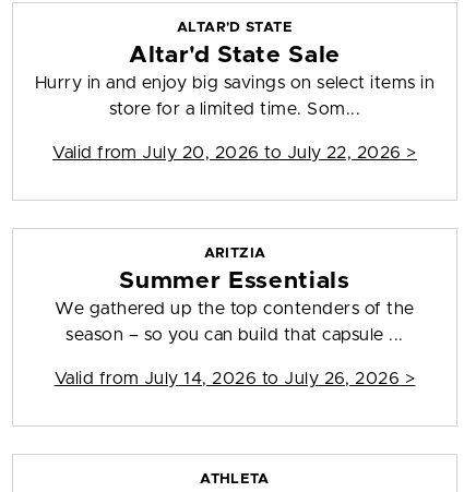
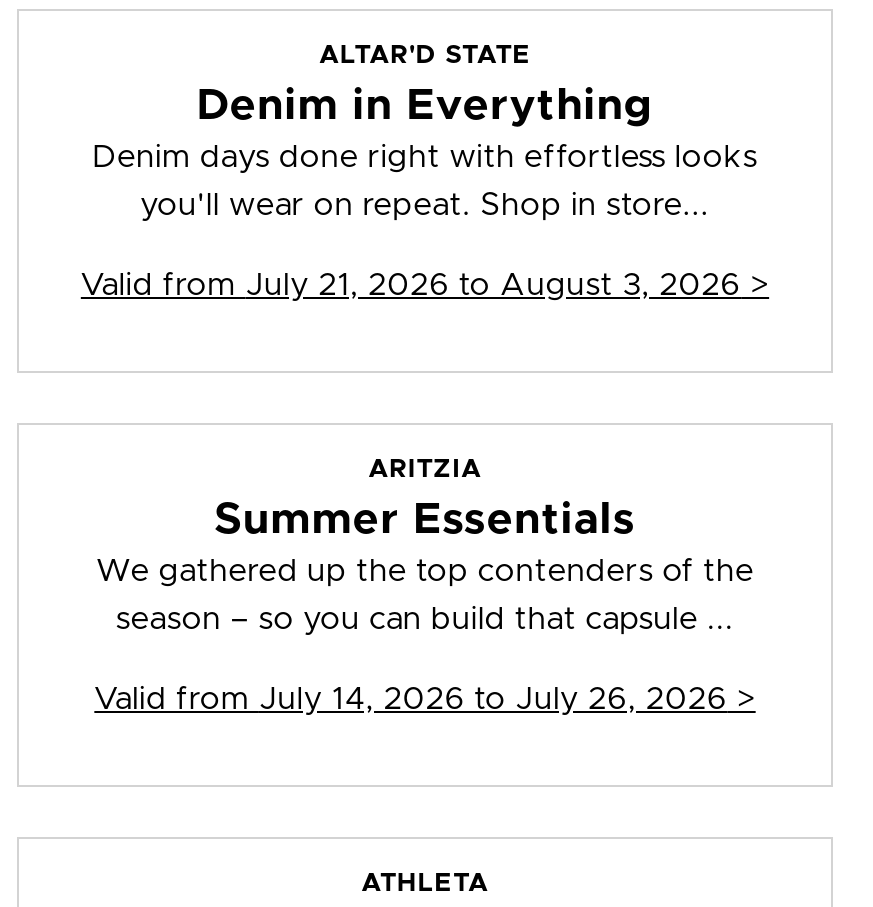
[35,44,435,92] Altar'd State Sale | Hurry in and enjoy big savings on select items in -> [92,85,758,173] Denim in Everything | Denim days done right with effortless looks
[109,101,360,118] store for a limited time. Som... -> [140,189,710,221] you'll wear on repeat. Shop in store...
[53,144,417,162] Valid from July 20, 2026 to July 22, 2026 > -> [81,269,769,301] Valid from July 21, 2026 to August 3, 2026 >

